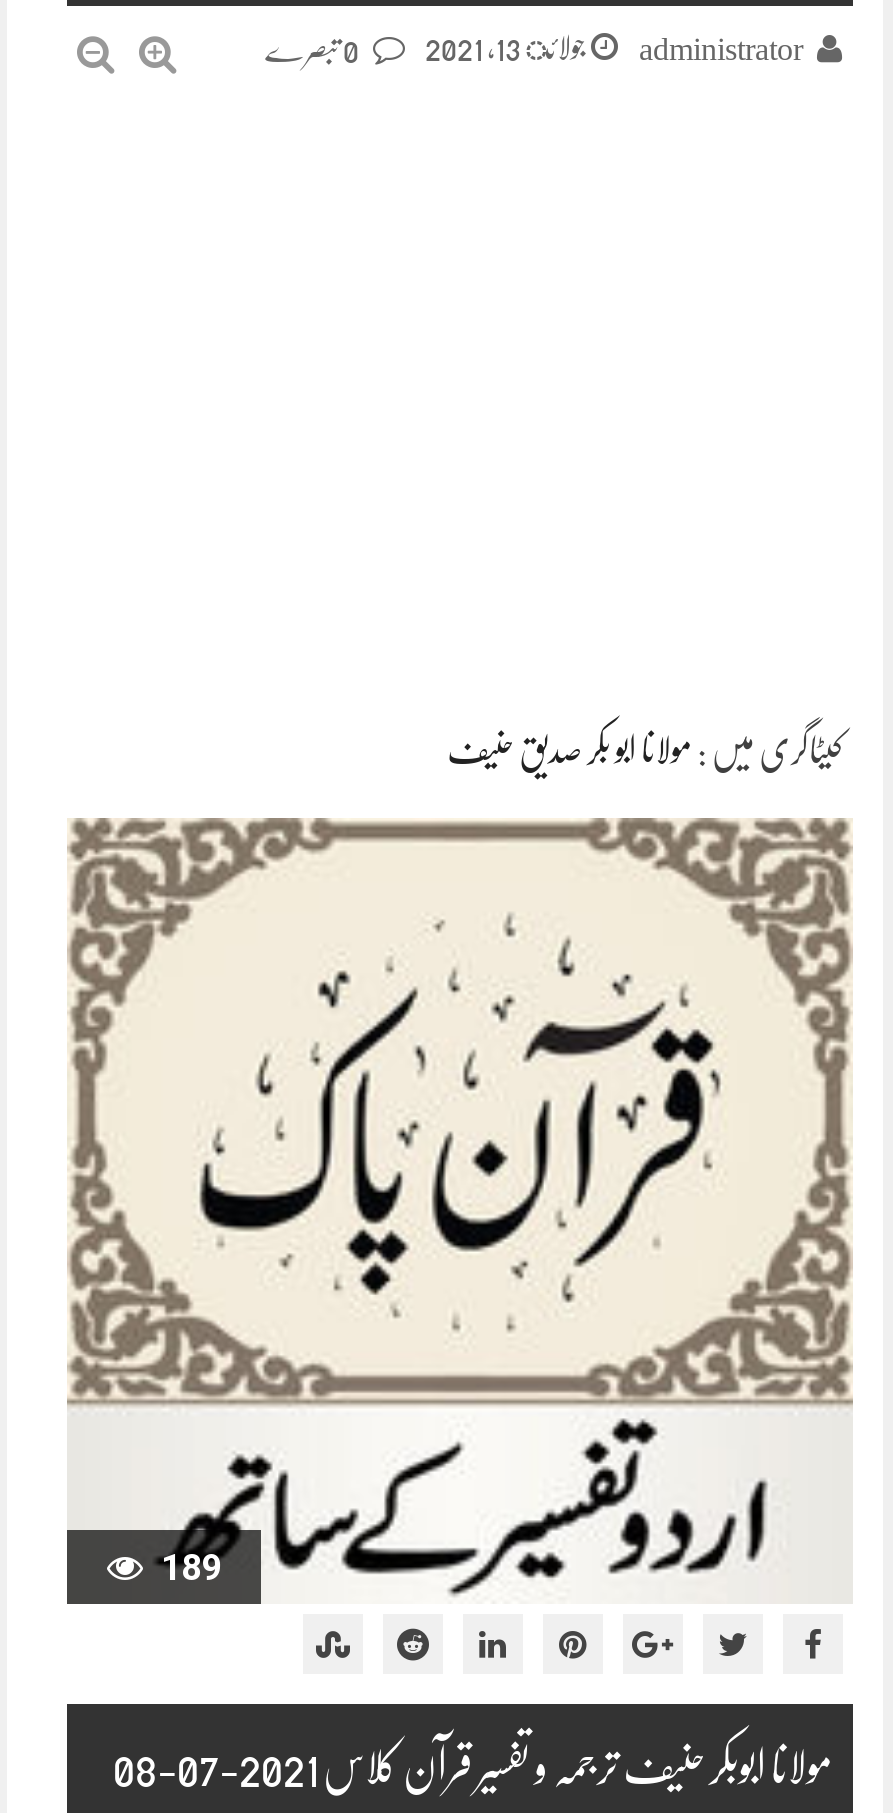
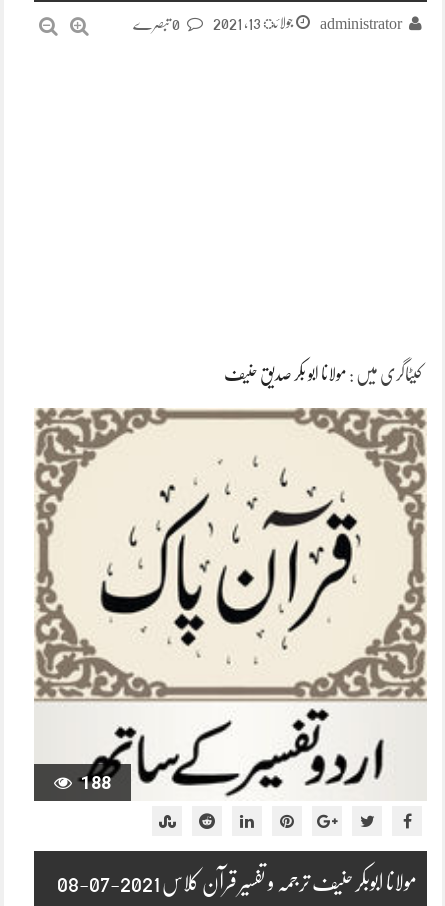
[153,1545,221,1587] 189 -> [77,772,111,793] 188

